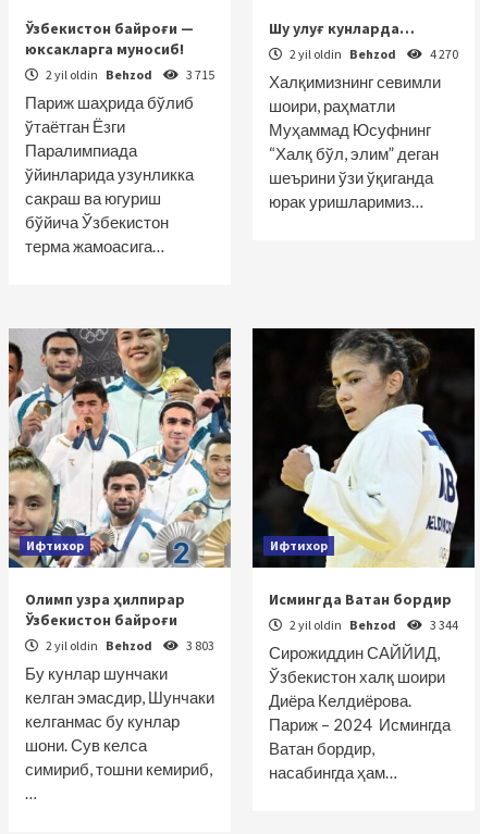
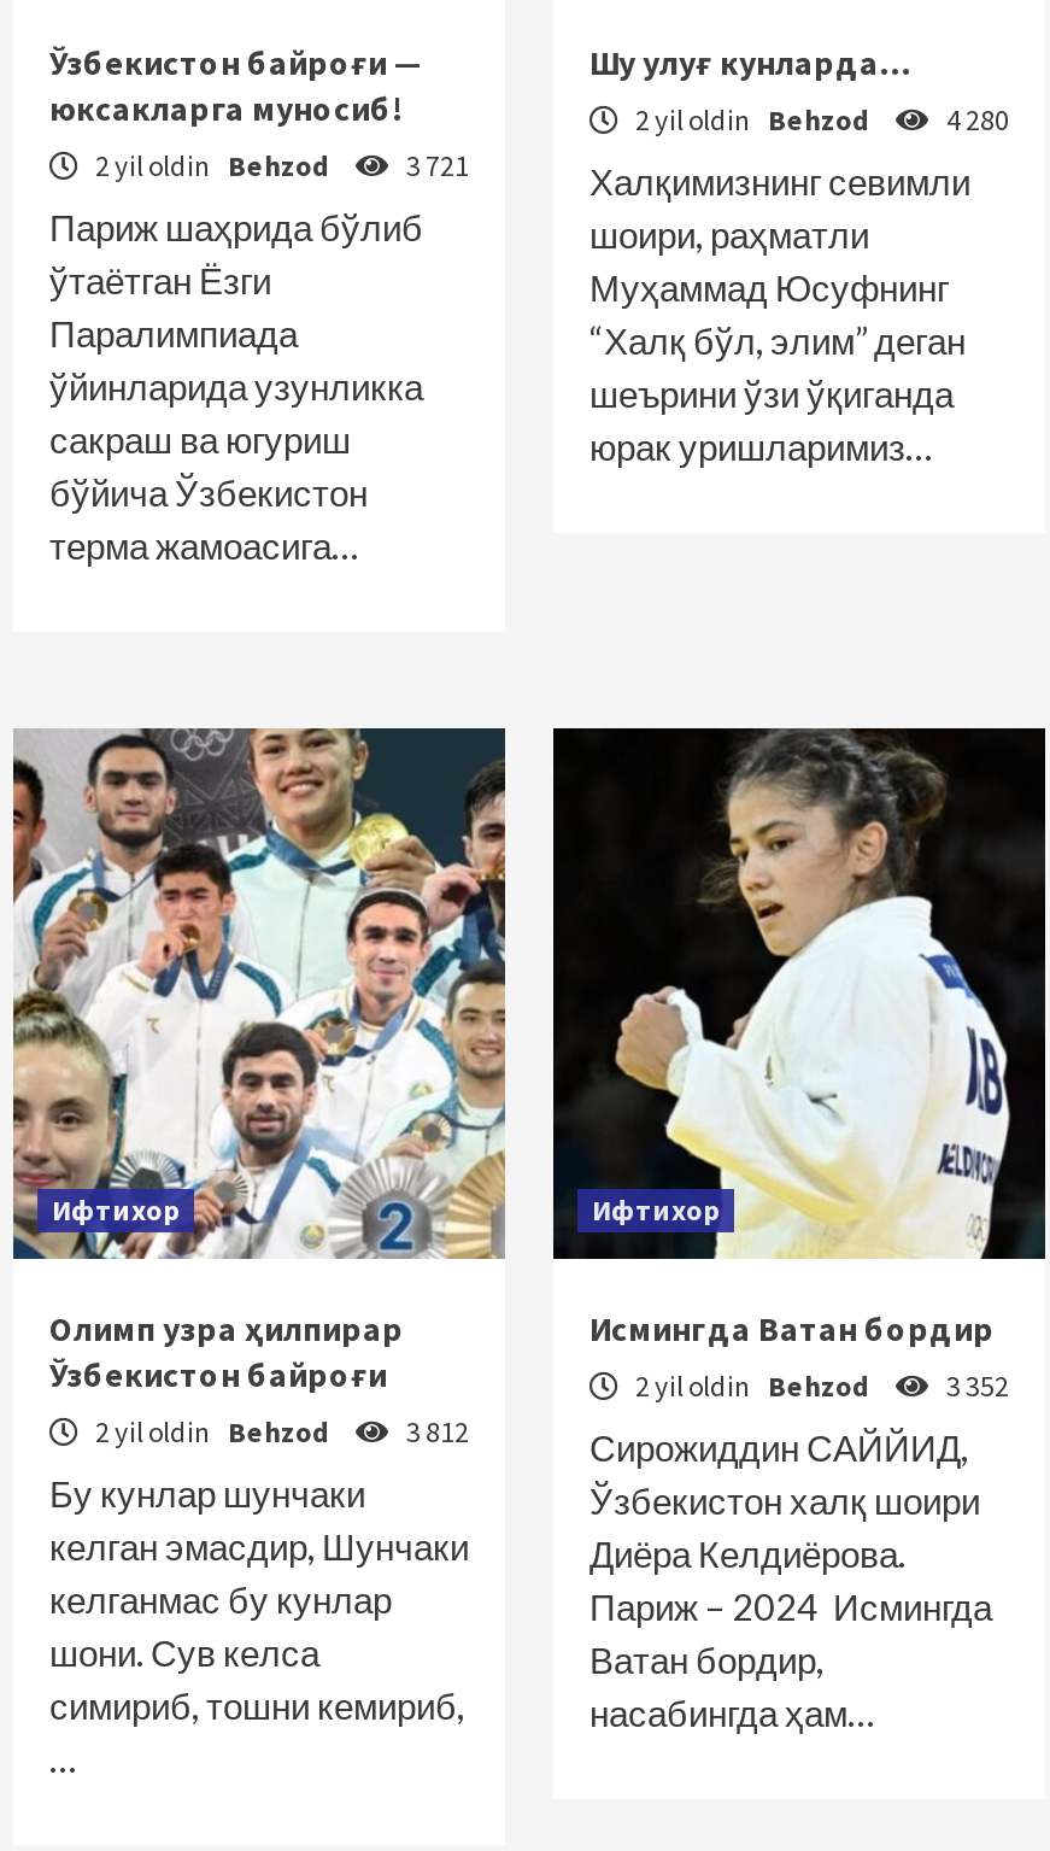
[287,46,458,62] 2 yil oldin Behzod 4 270 -> [630,101,1009,137] 2 yil oldin Behzod 4 280
[44,66,214,83] 2 yil oldin Behzod 3 715 -> [90,147,469,183] 2 yil oldin Behzod 3 721
[287,617,458,633] 2 yil oldin Behzod 3 344 -> [630,1367,1009,1404] 2 yil oldin Behzod 3 352
[44,637,214,653] 2 yil oldin Behzod 3 803 -> [90,1413,469,1449] 2 yil oldin Behzod 3 812

